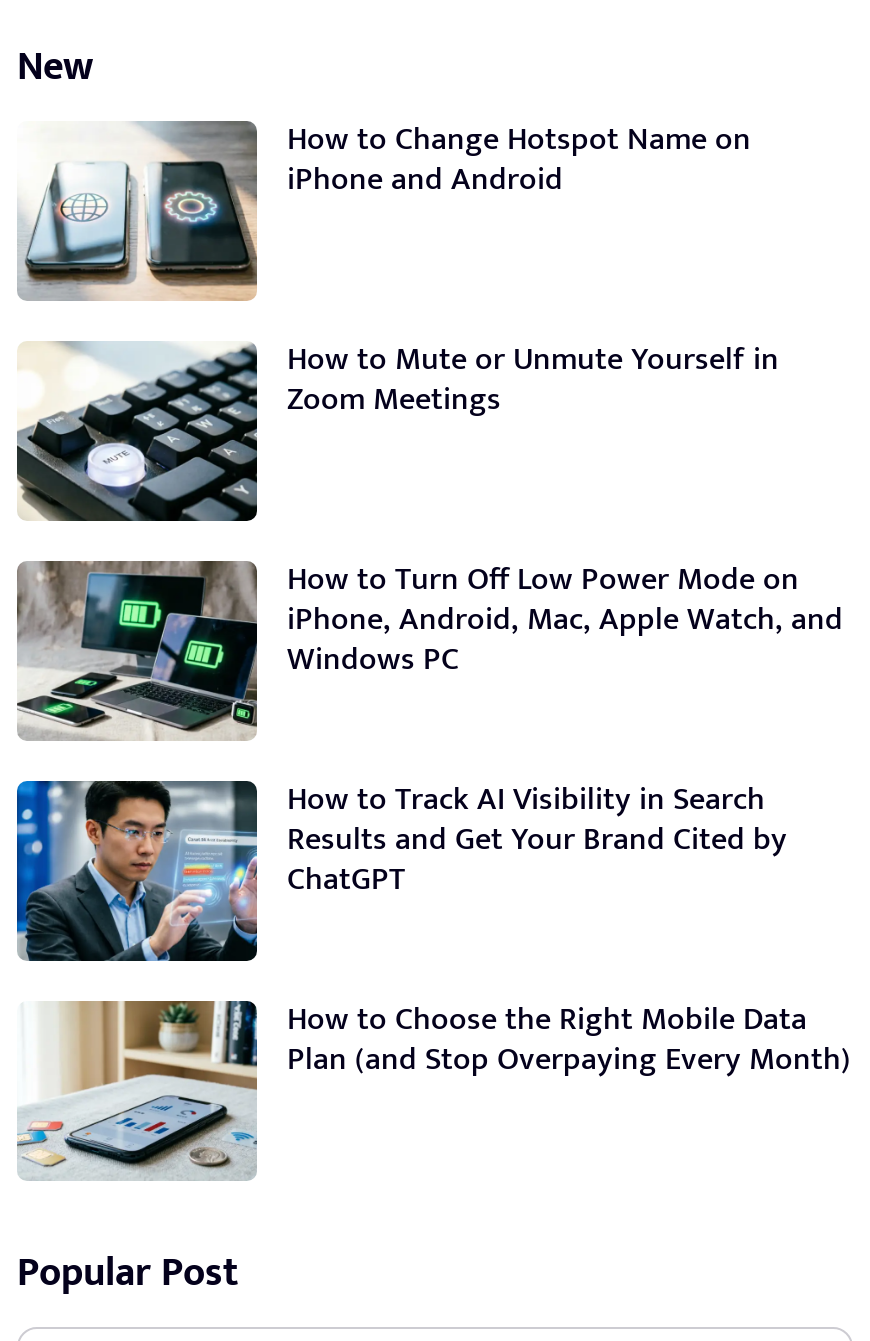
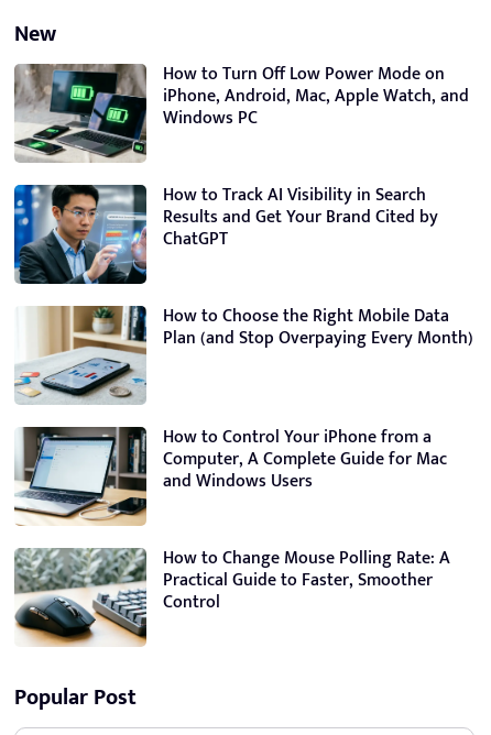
[19,113,779,427] [image] | How to Change Hotspot Name on | iPhone and Android | How to Mute or Unmute Yourself in | Zoom Meetings -> none
[15,341,259,523] [image] -> none
moved [15,553,851,1087] -> [13,59,473,353]: [image] | How to Turn Off Low Power Mode on | iPhone, Android, Mac, Apple Watch, and | ... | How to Choose the Right Mobile Data | Plan (and Stop Overpaying Every Month)
moved [15,997,261,1181] -> [13,304,149,405]: [image]
none -> [13,423,450,617] [image] | How to Control Your iPhone from a | Computer, A Complete Guide for Mac | and Windows Users | How to Change Mouse Polling Rate: A | Practical Guide to Faster, Smoother | Control
none -> [14,548,148,646] [image]

